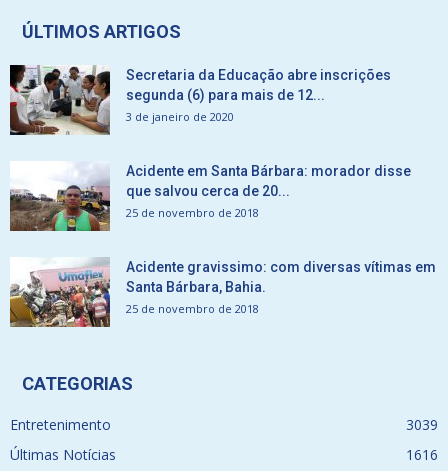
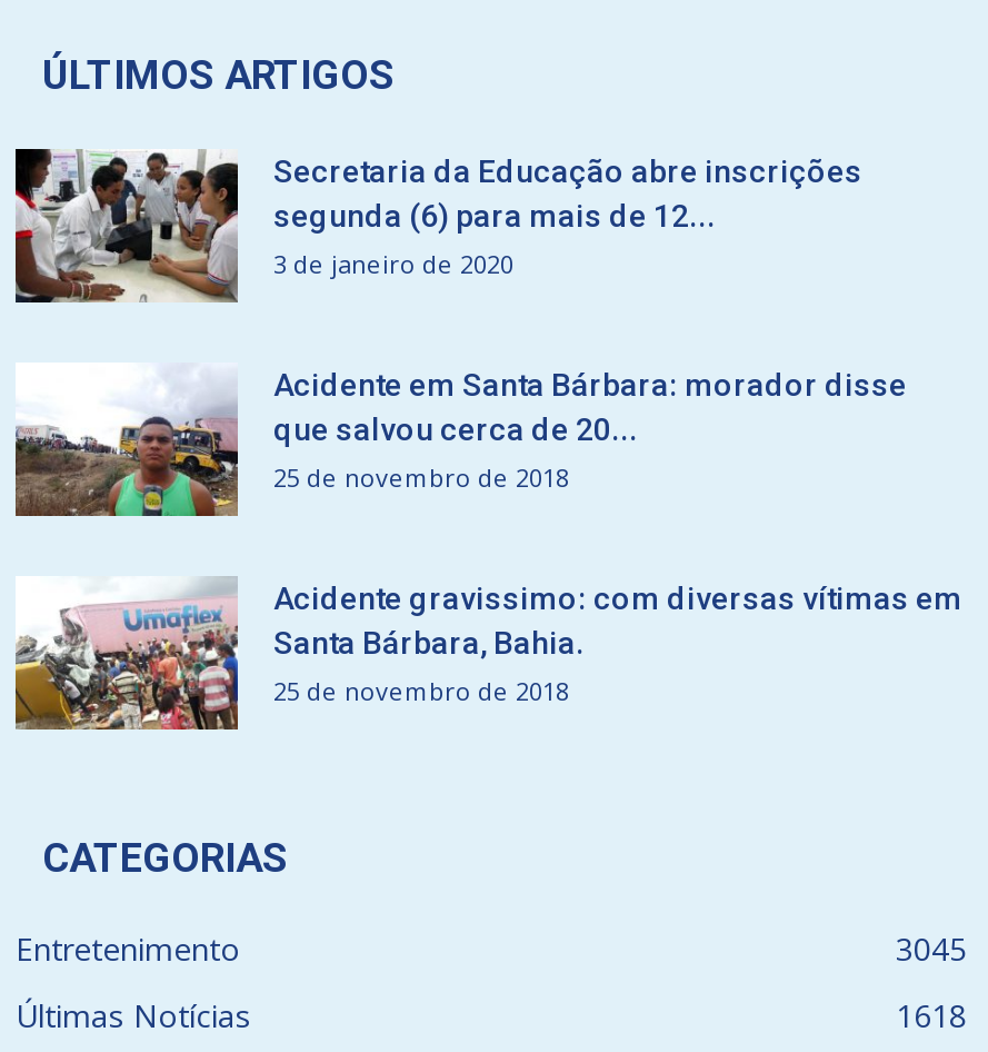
[406,415,438,434] 3039 -> [896,927,967,969] 3045
[406,445,438,464] 1616 -> [896,994,967,1036] 1618

